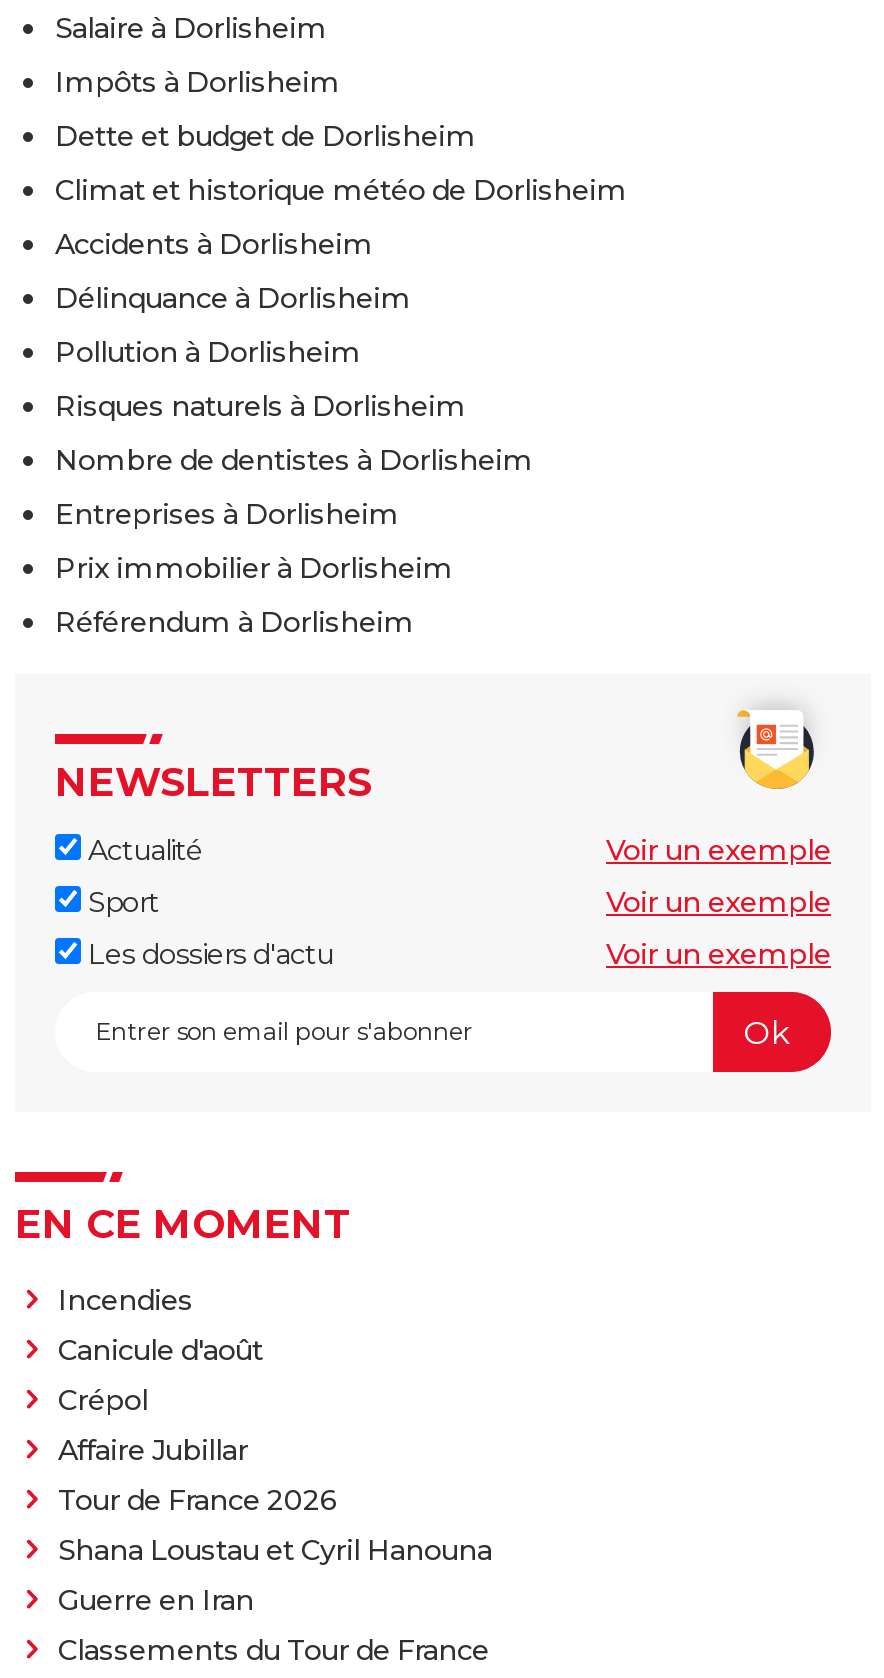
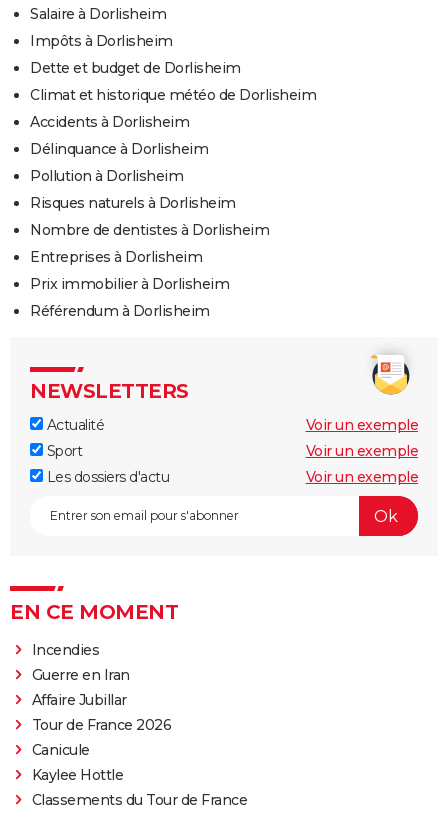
[58,1332,263,1418] Canicule d'août | Crépol -> none
[58,1532,492,1568] Shana Loustau et Cyril Hanouna -> [31,741,123,784] Canicule | Kaylee Hottle
moved [58,1582,254,1618] -> [31,666,129,684]: Guerre en Iran

